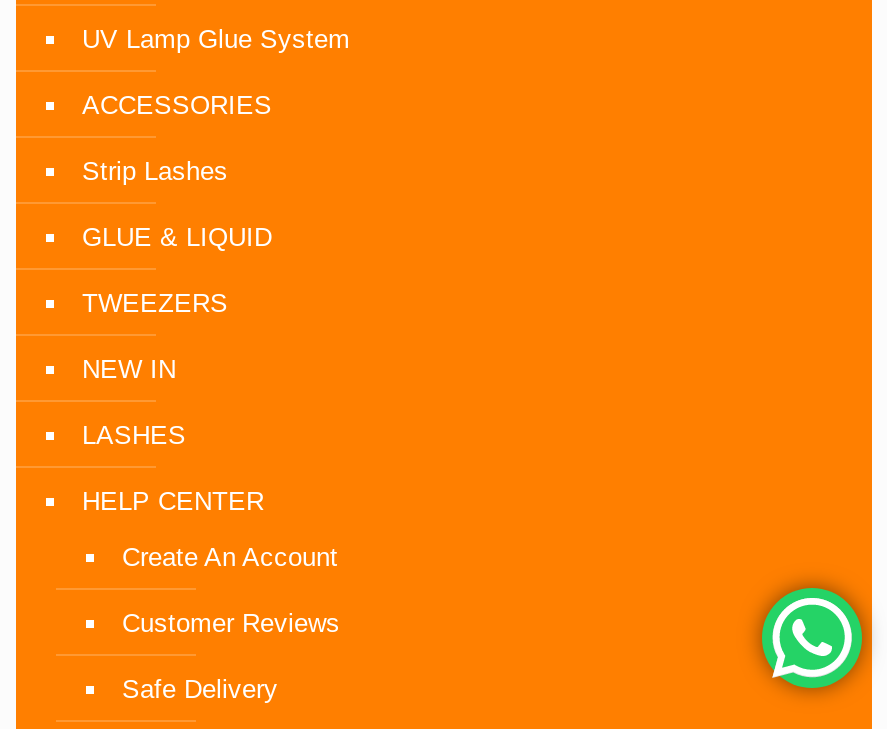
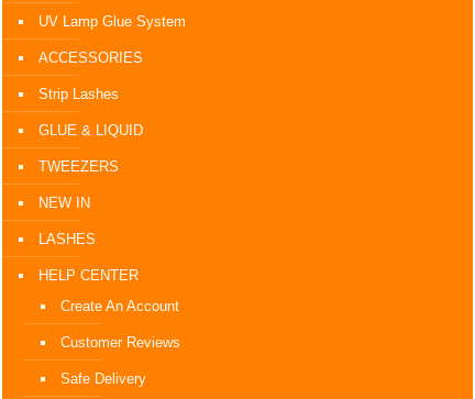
[756,582,868,694] [image] -> none

